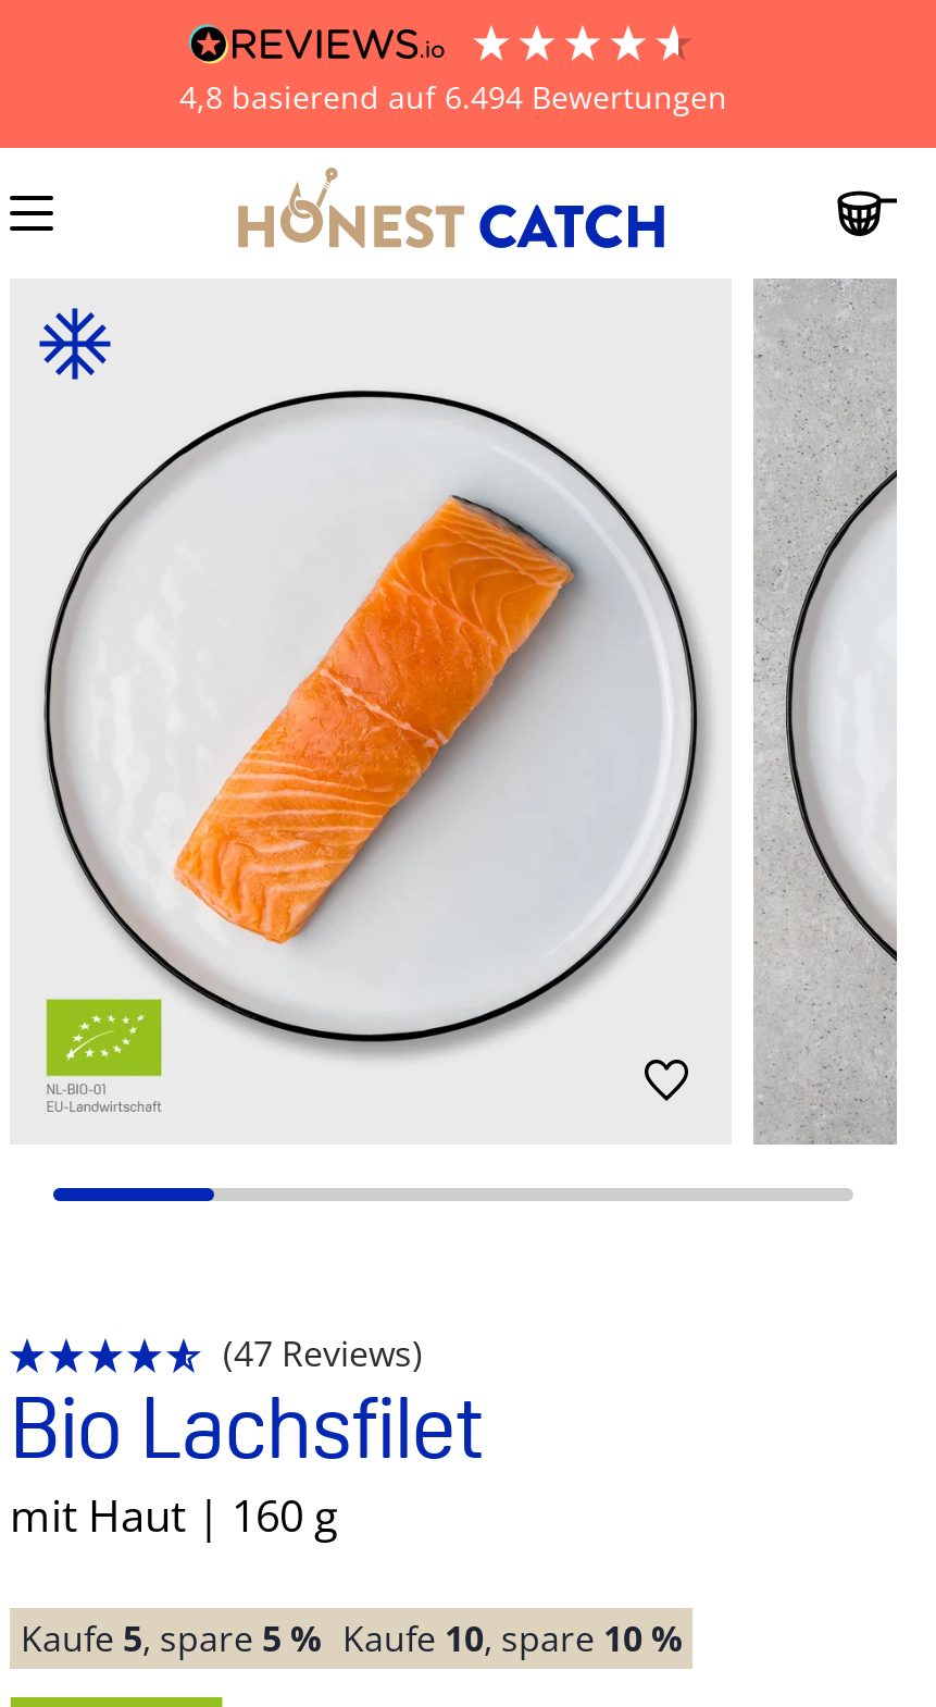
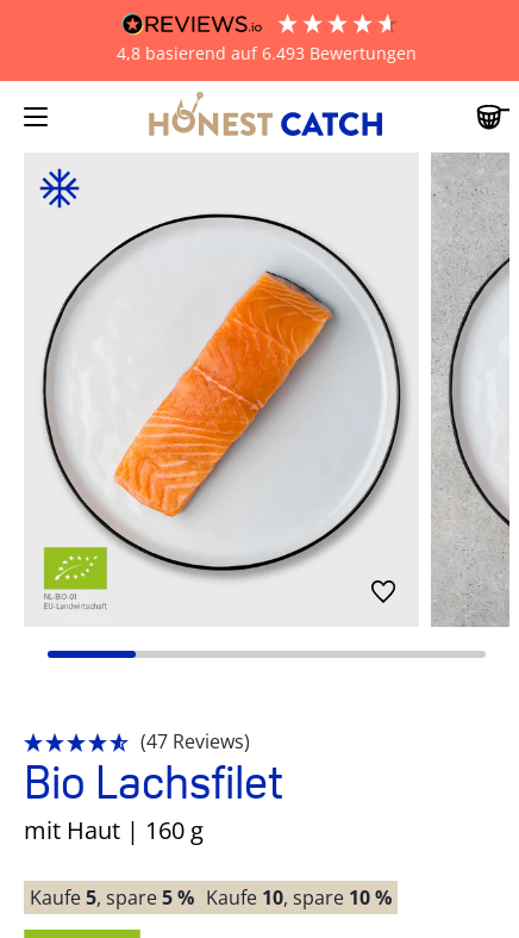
[179,76,727,117] 4,8 basierend auf 6.494 Bewertungen -> [117,42,417,64] 4,8 basierend auf 6.493 Bewertungen

